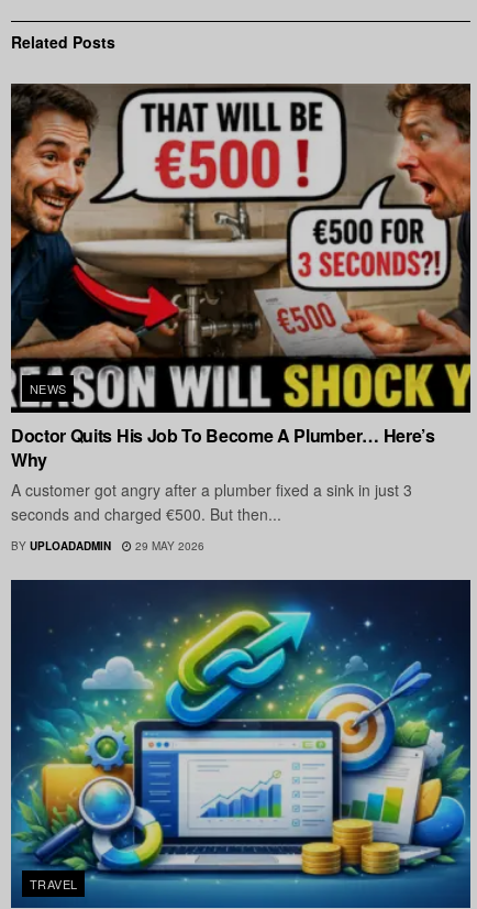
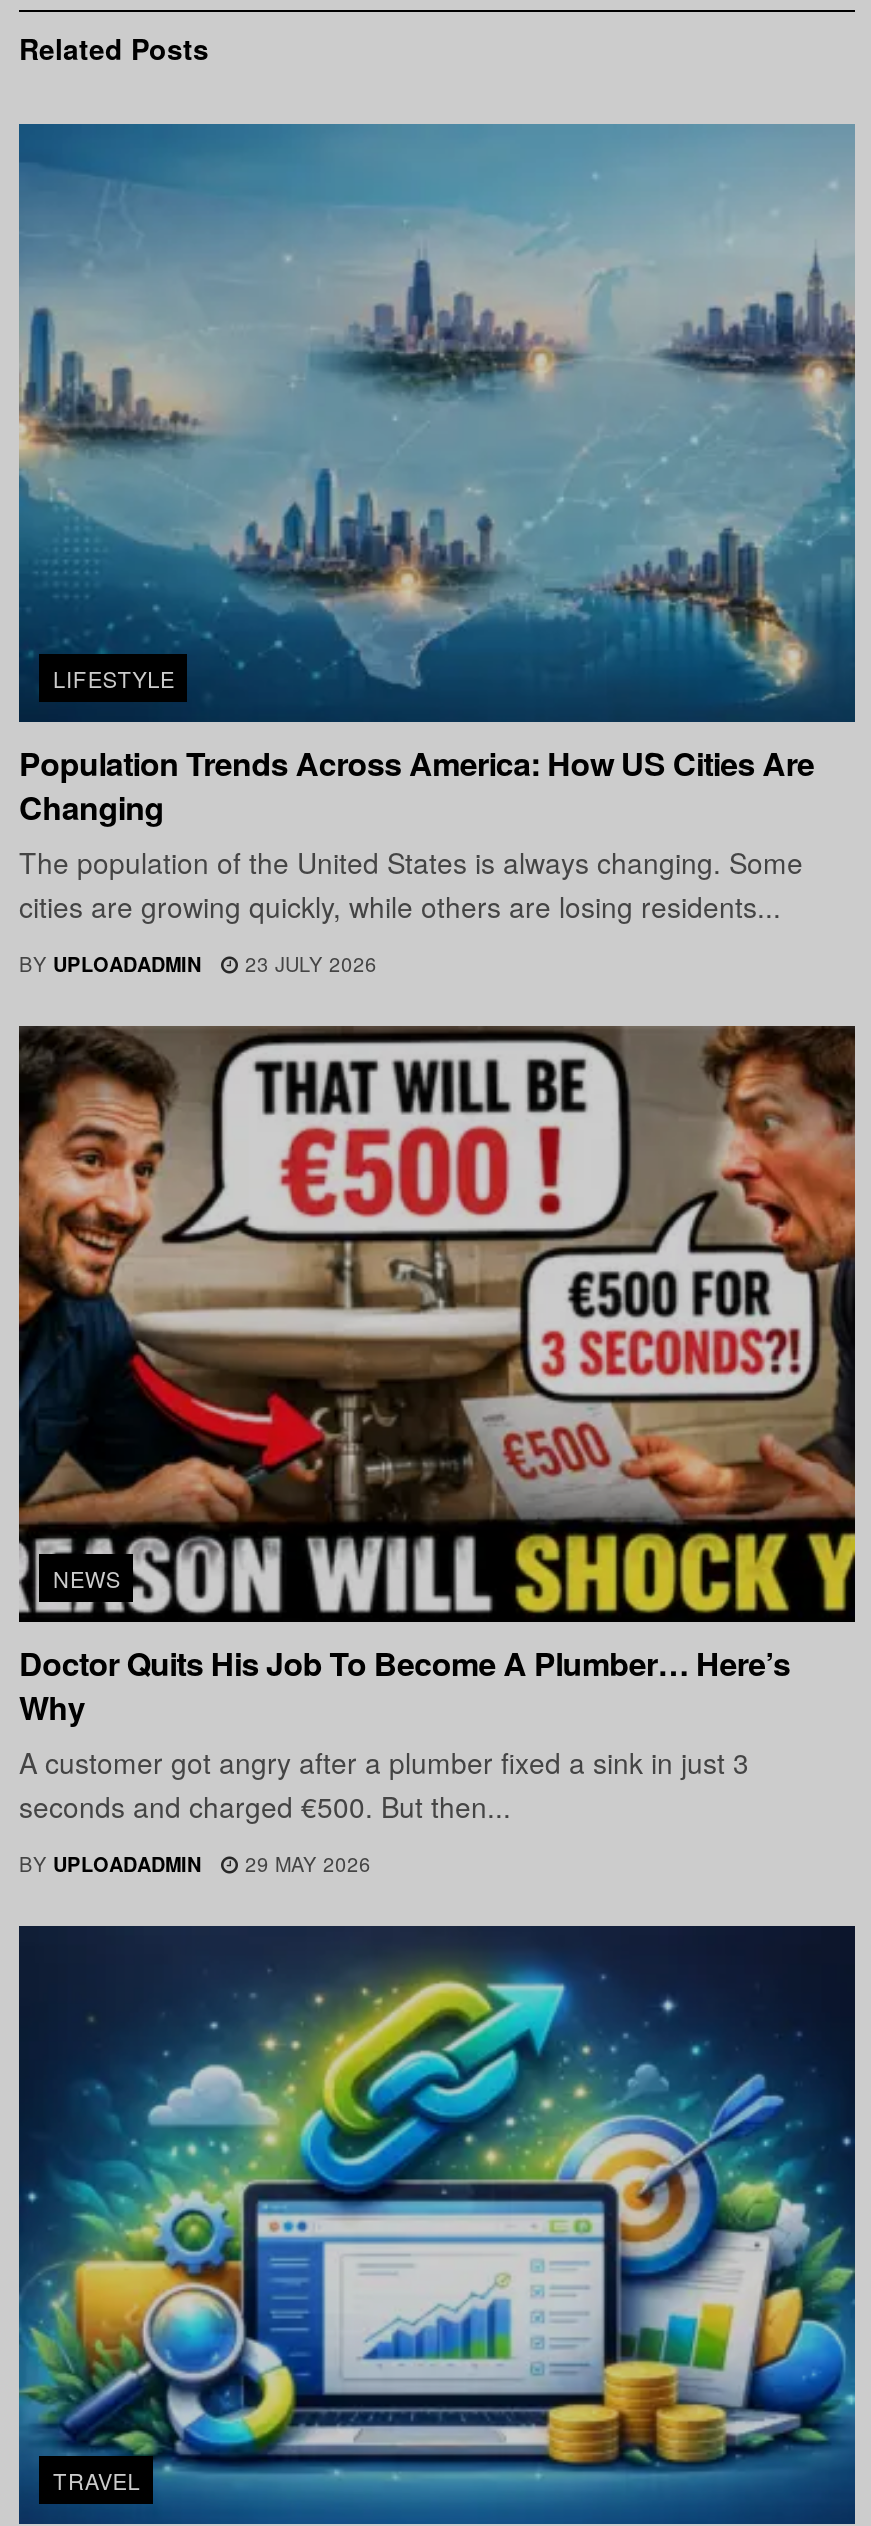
none -> [17,122,857,977] [image] | LIFESTYLE | Population Trends Across America: How US Cities Are | Changing | The population of the United States is always changing. Some | cities are growing quickly, while others are losing residents... | BY UPLOADADMIN | 23 JULY 2026

